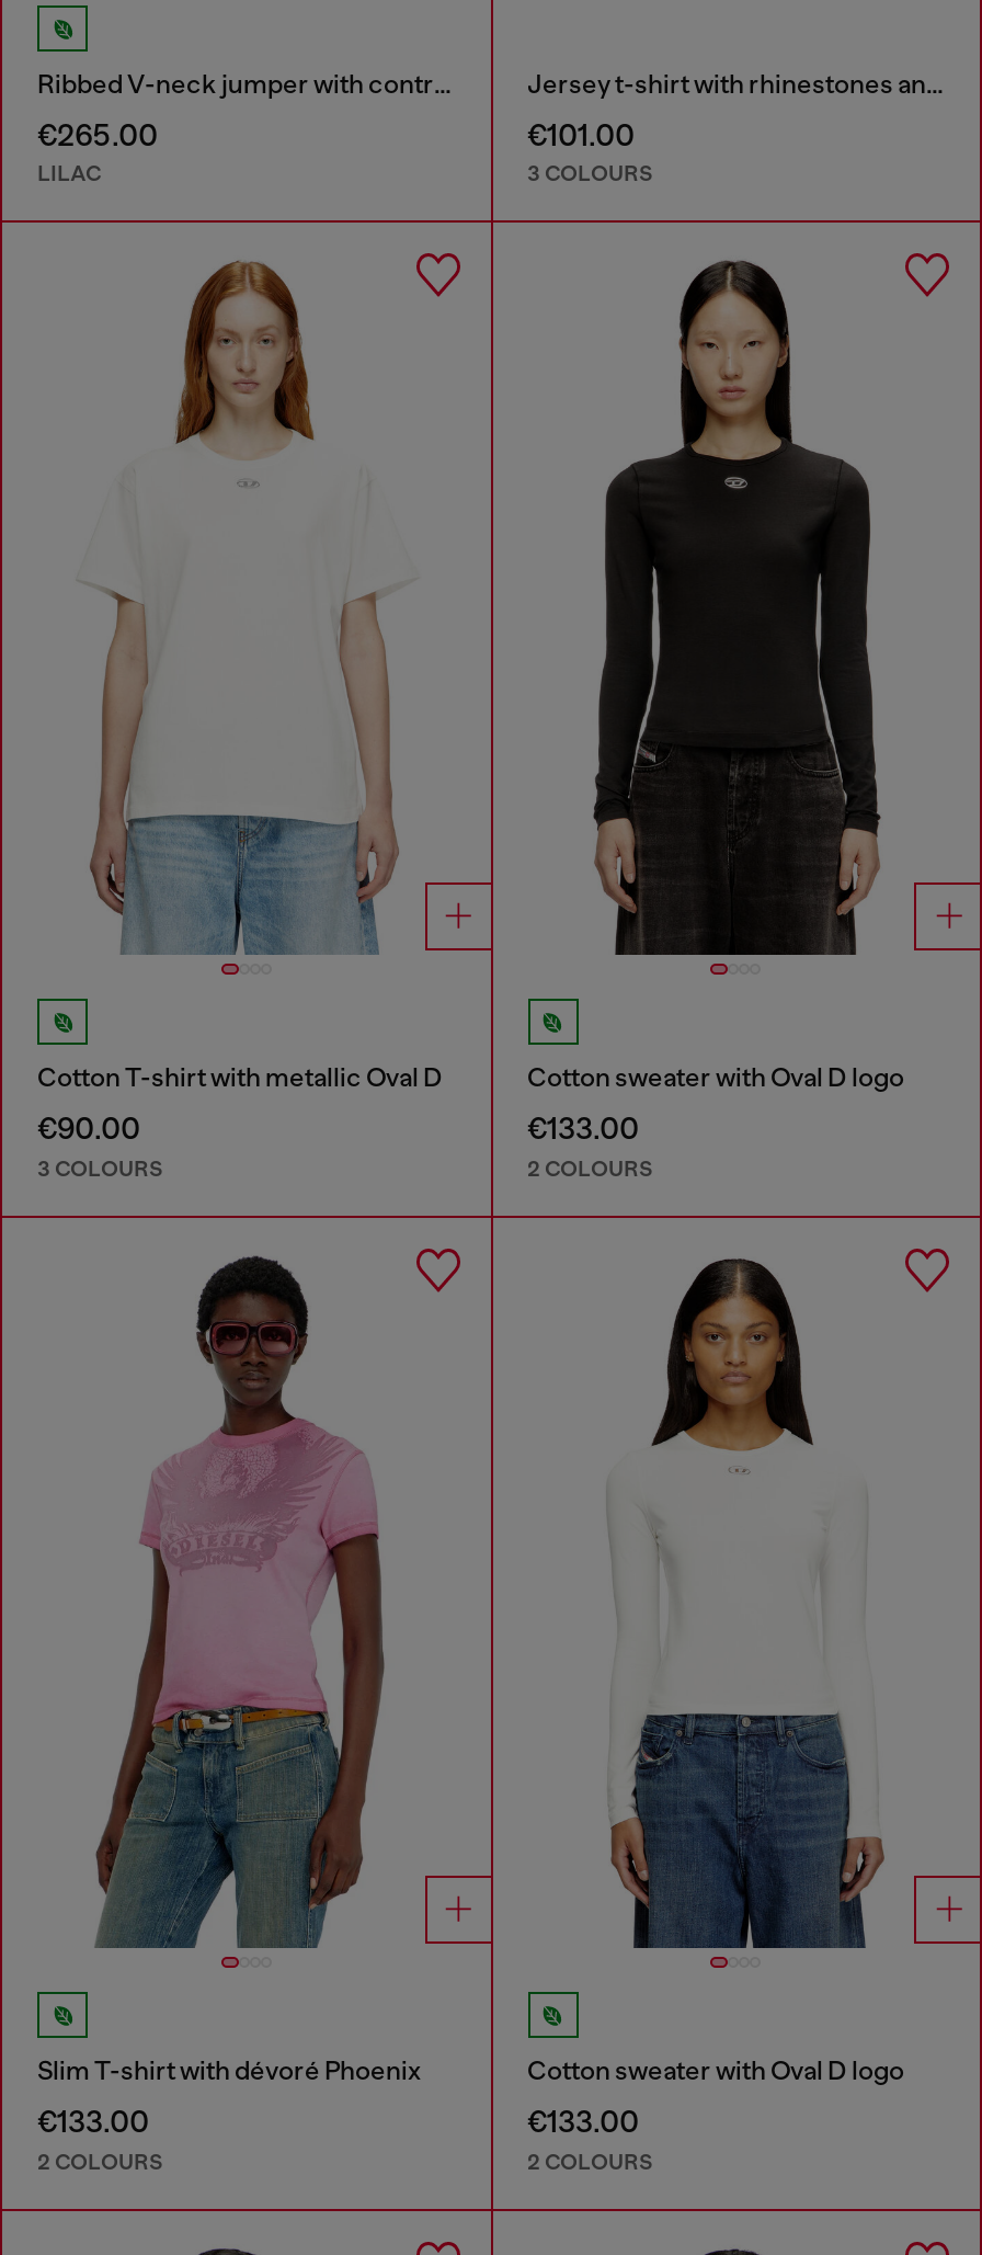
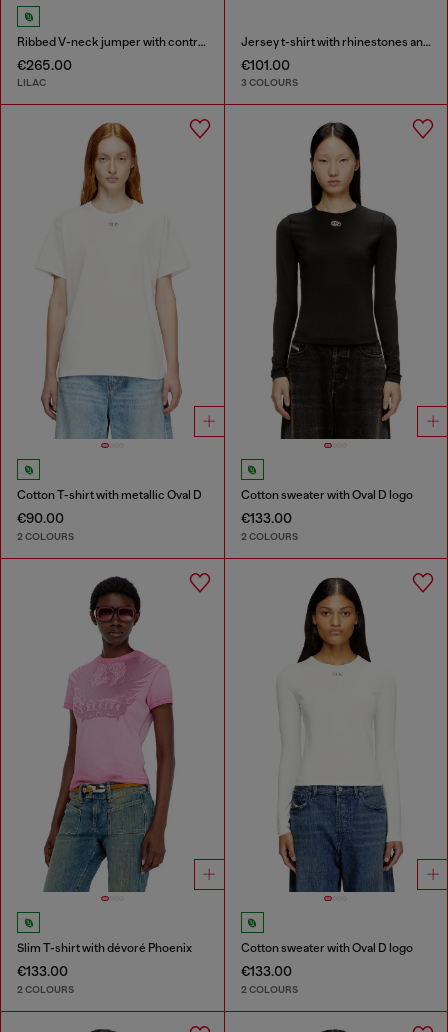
[37,1153,162,1182] 3 COLOURS -> [17,530,74,543] 2 COLOURS

